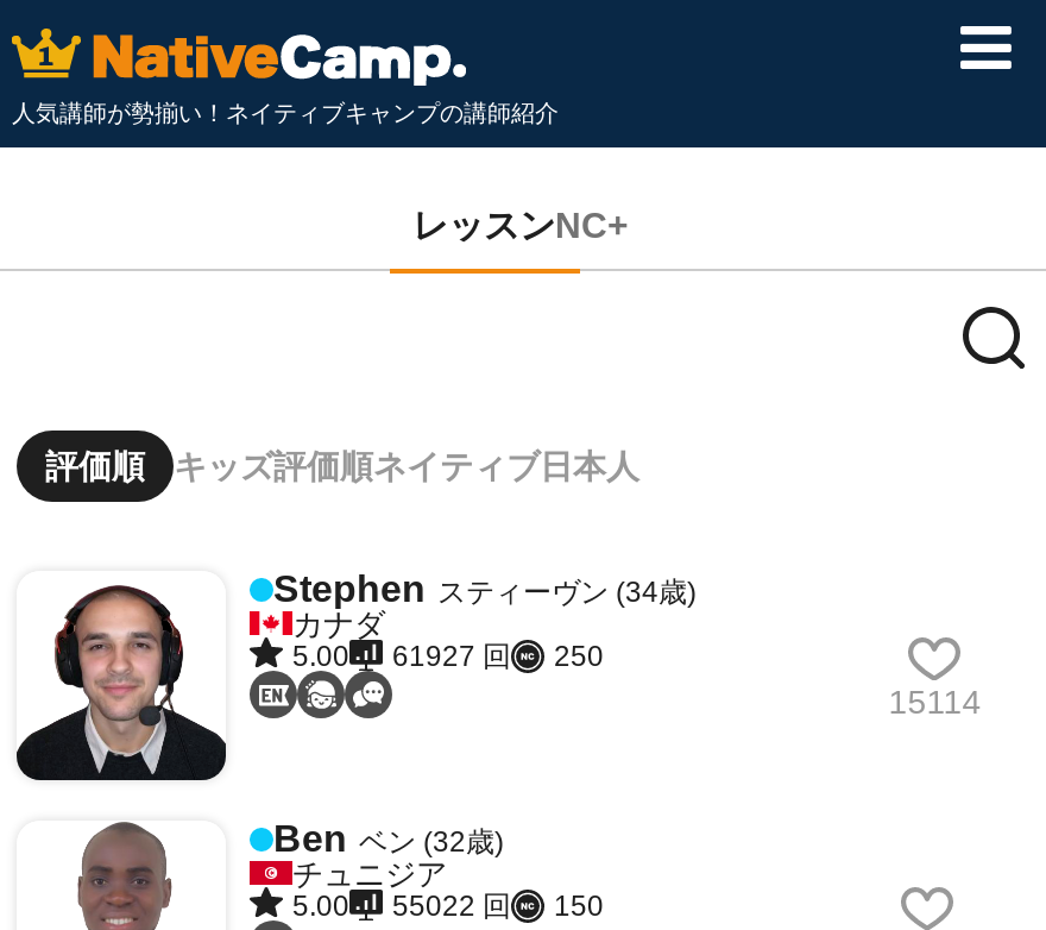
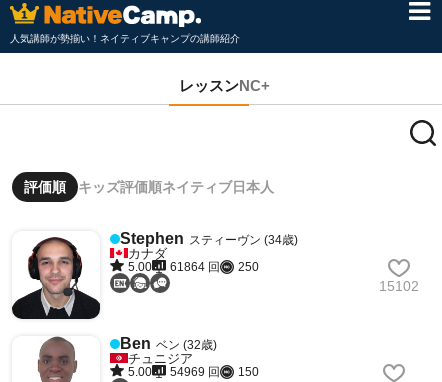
[292,640,604,673] 5.00 61927 回 250 -> [128,260,259,274] 5.00 61864 回 250
[889,683,981,721] 15114 -> [379,278,419,294] 15102
[292,890,604,923] 5.00 55022 回 150 -> [128,365,259,379] 5.00 54969 回 150

